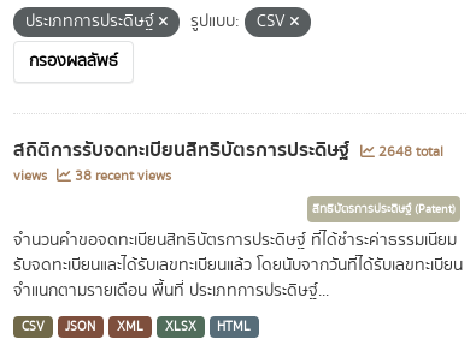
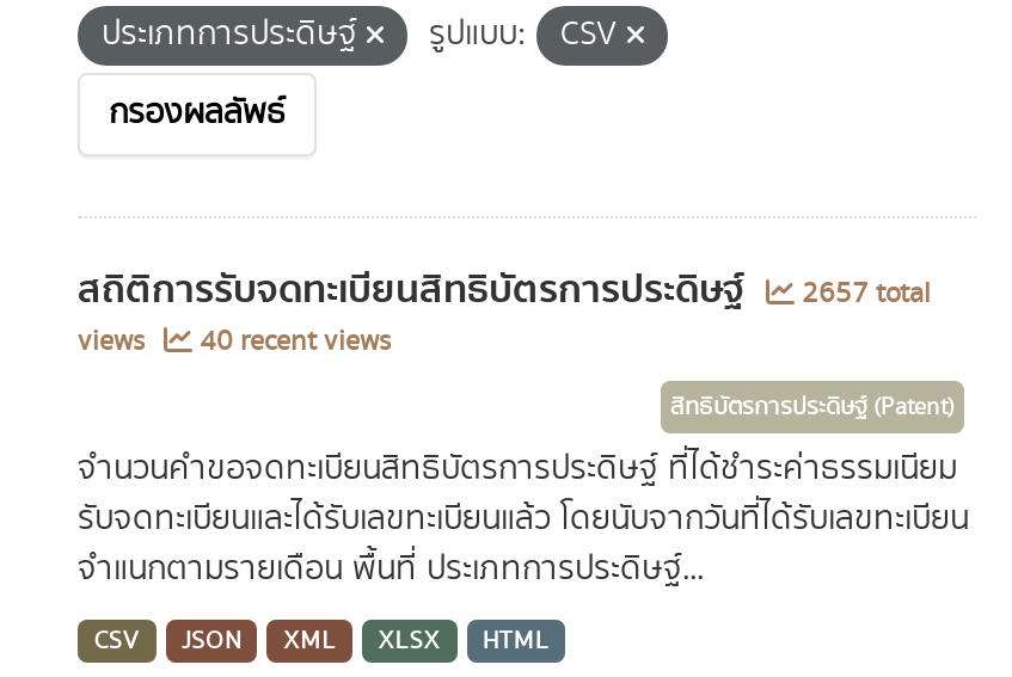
[13,135,443,166] สถิติการรับจดทะเบียนสิทธิบัตรการประดิษฐ์ 2648 total -> [78,259,931,321] สถิติการรับจดทะเบียนสิทธิบัตรการประดิษฐ์ 2657 total
[13,166,171,186] views 38 recent views -> [78,321,391,362] views 40 recent views

